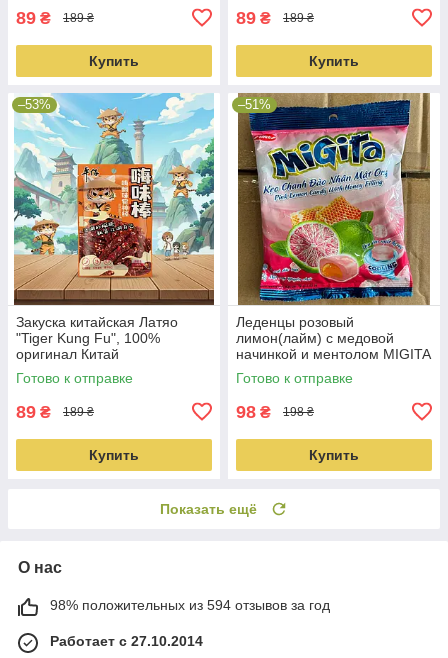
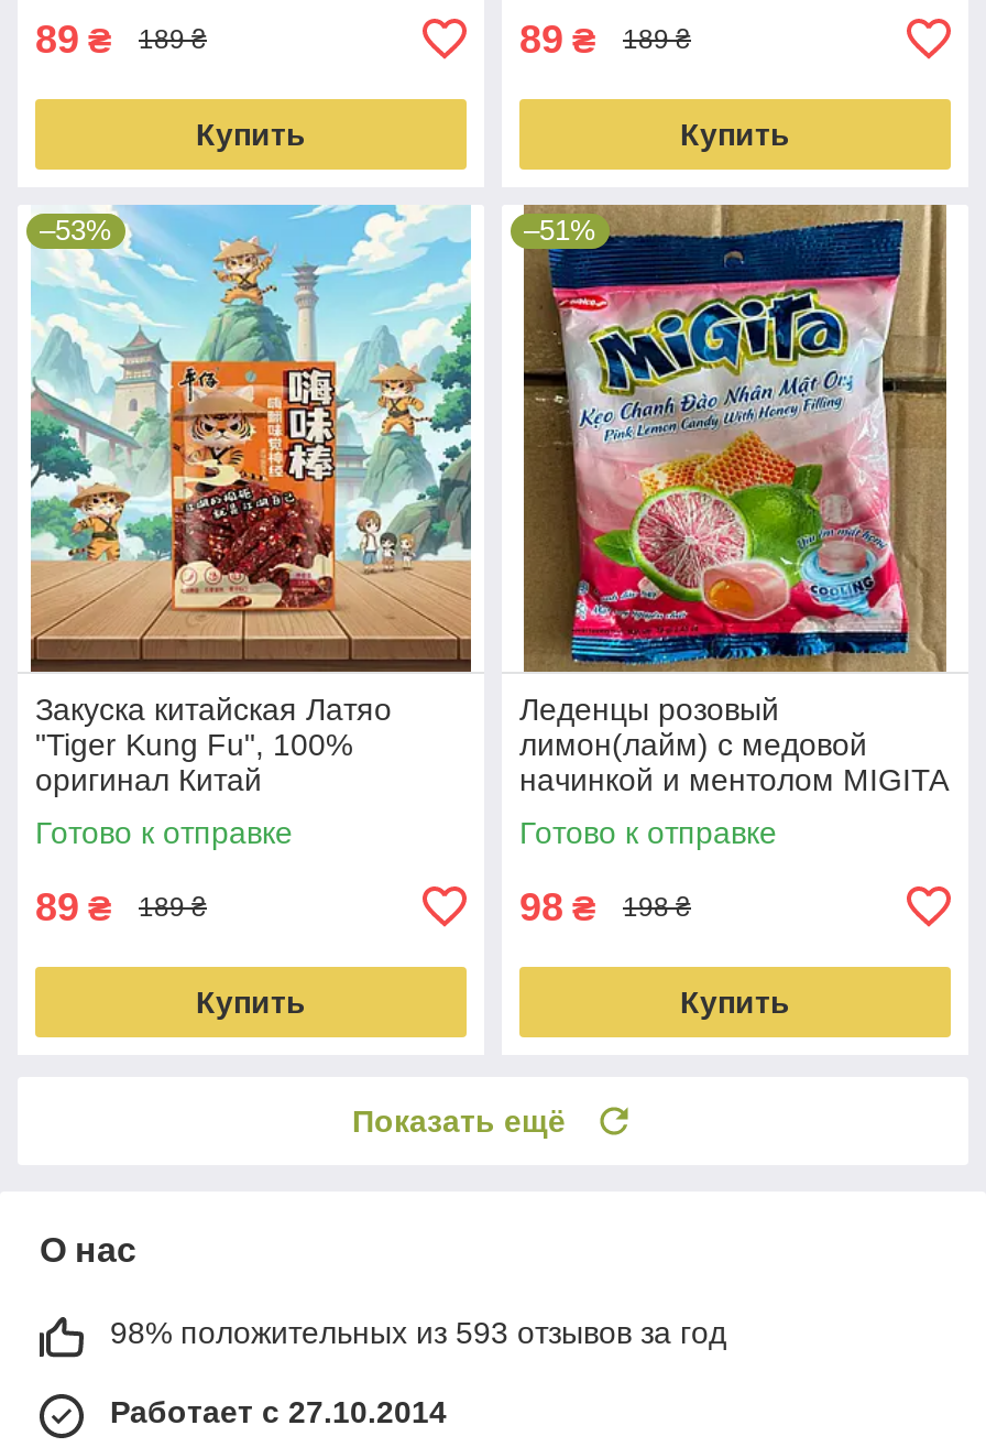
[50,597,330,613] 98% положительных из 594 отзывов за год -> [110,1314,726,1350] 98% положительных из 593 отзывов за год

